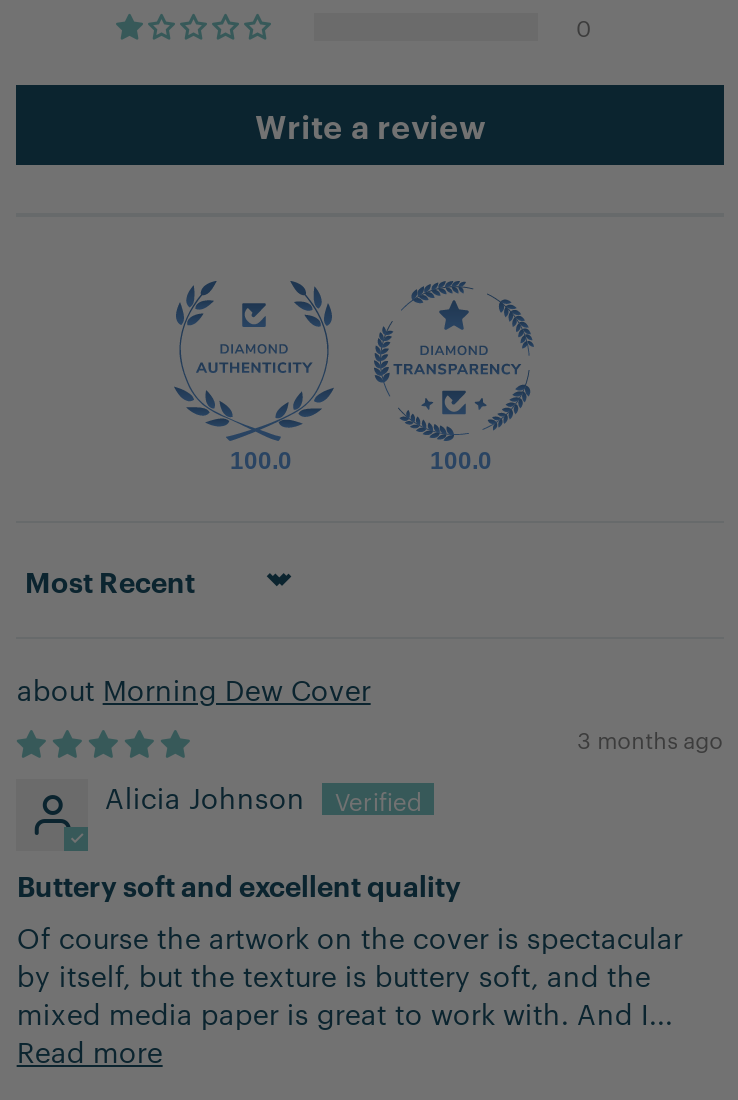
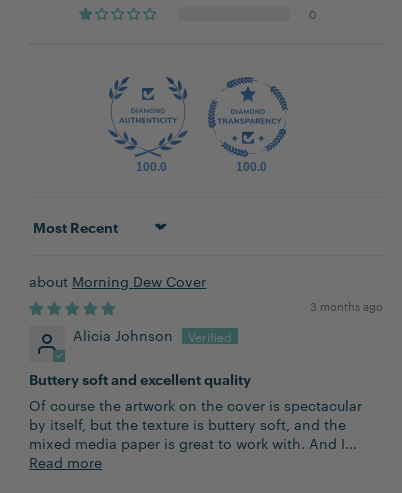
[255,103,485,147] Write a review -> none

